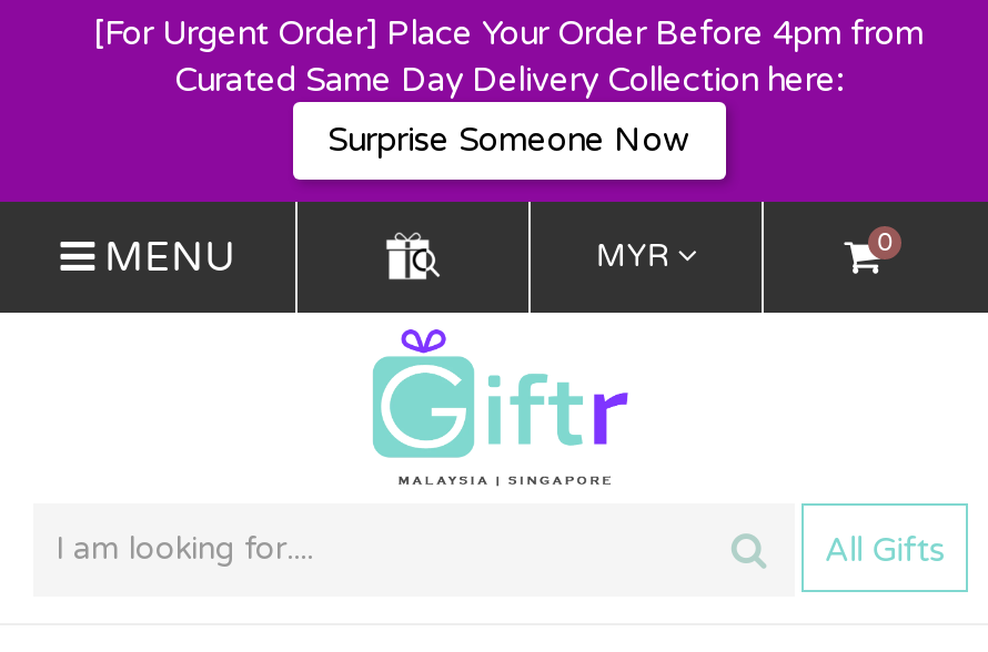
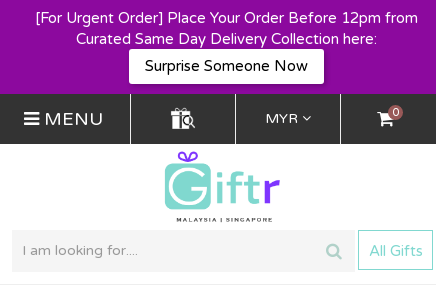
[93,14,924,54] [For Urgent Order] Place Your Order Before 4pm from -> [34,9,417,27] [For Urgent Order] Place Your Order Before 12pm from

